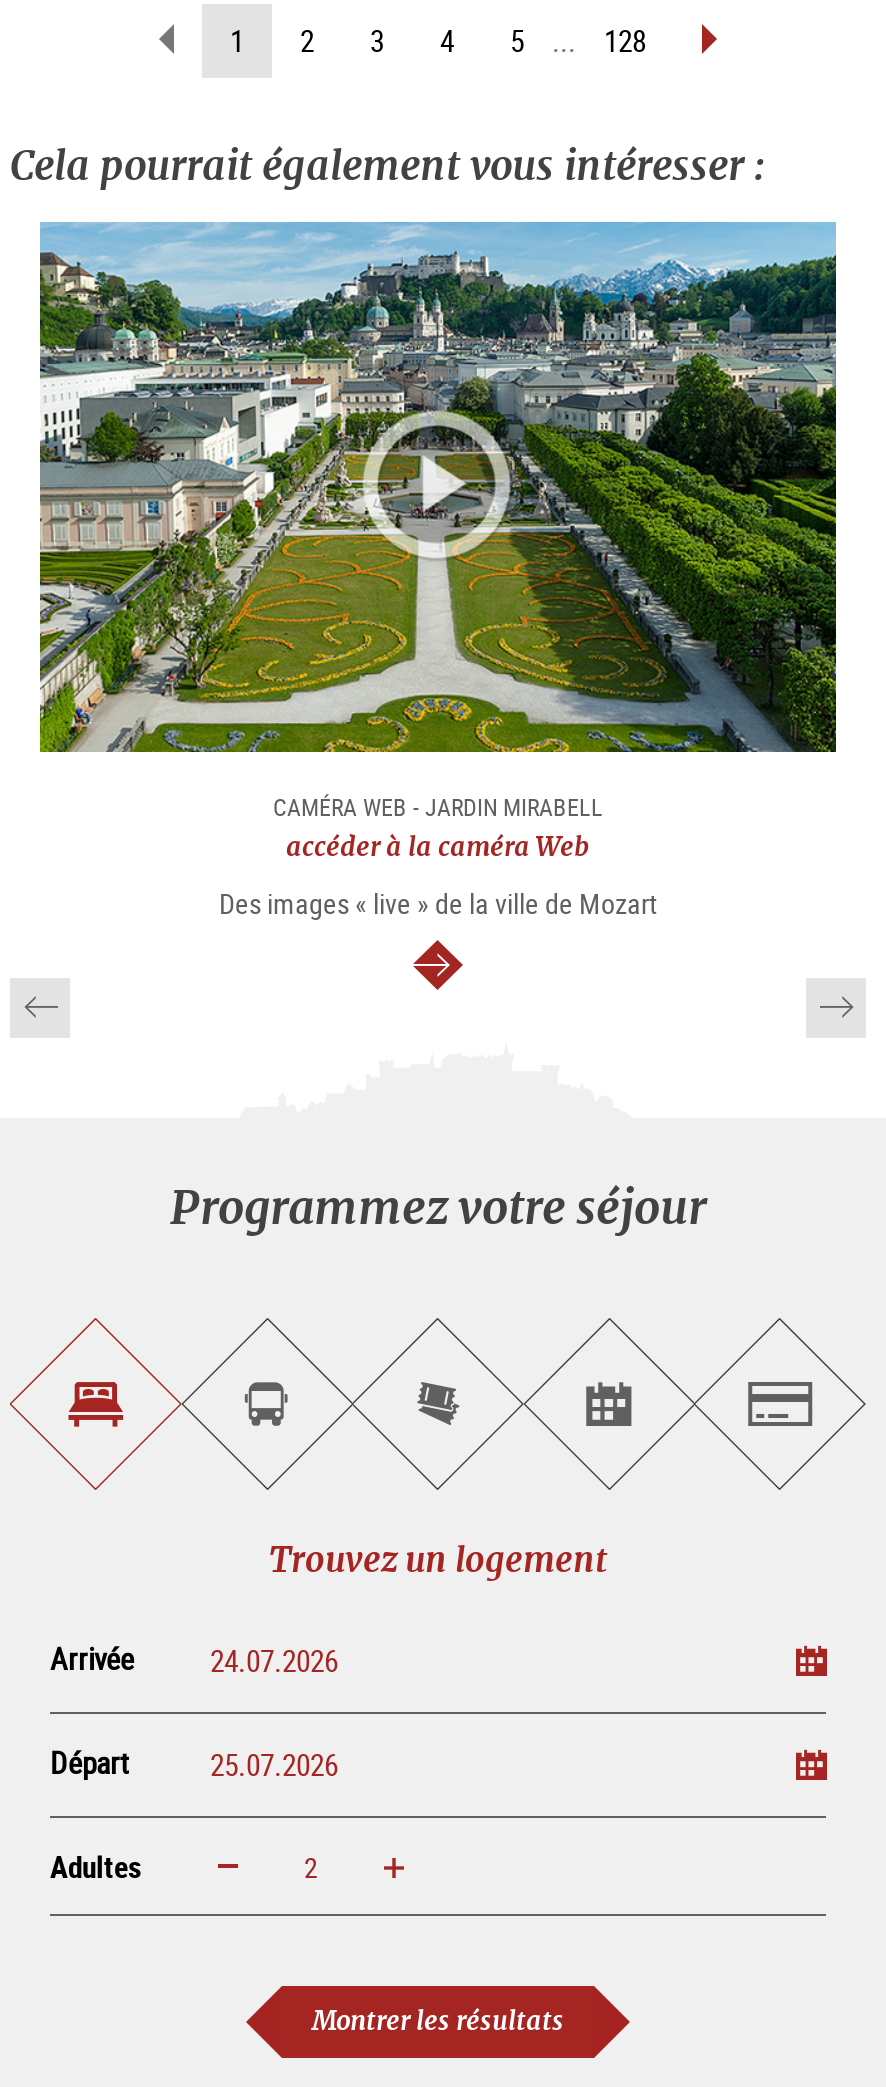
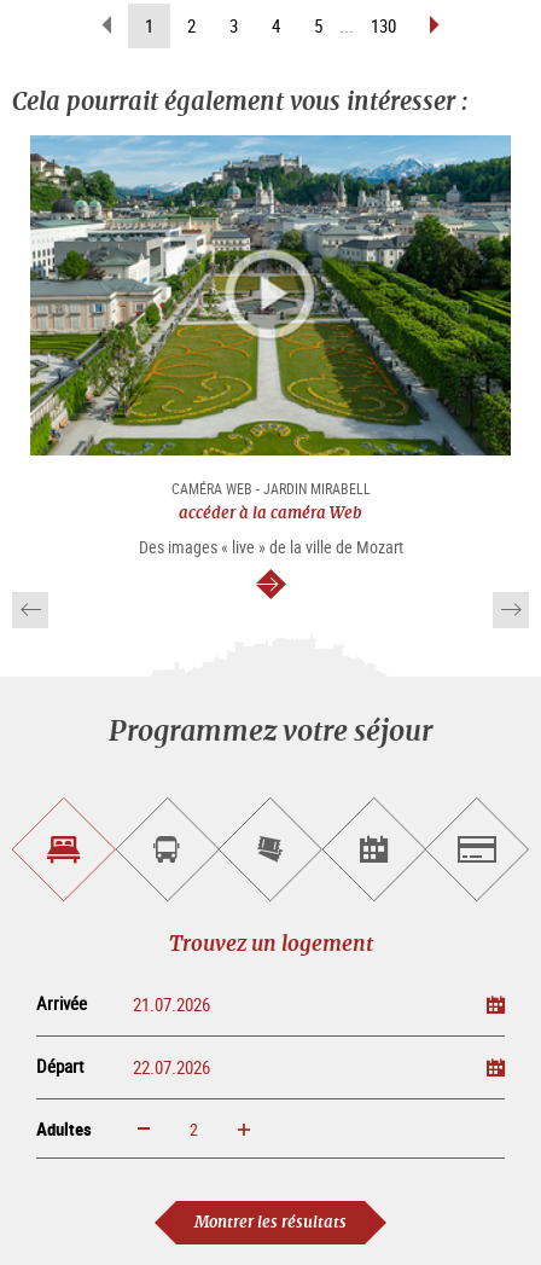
[604,20,646,60] 128 -> [371,13,396,38] 130

